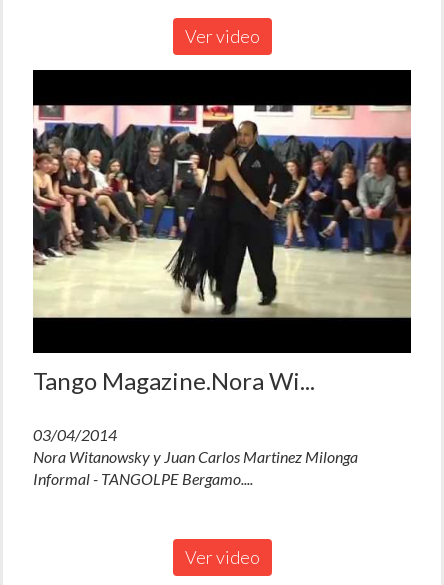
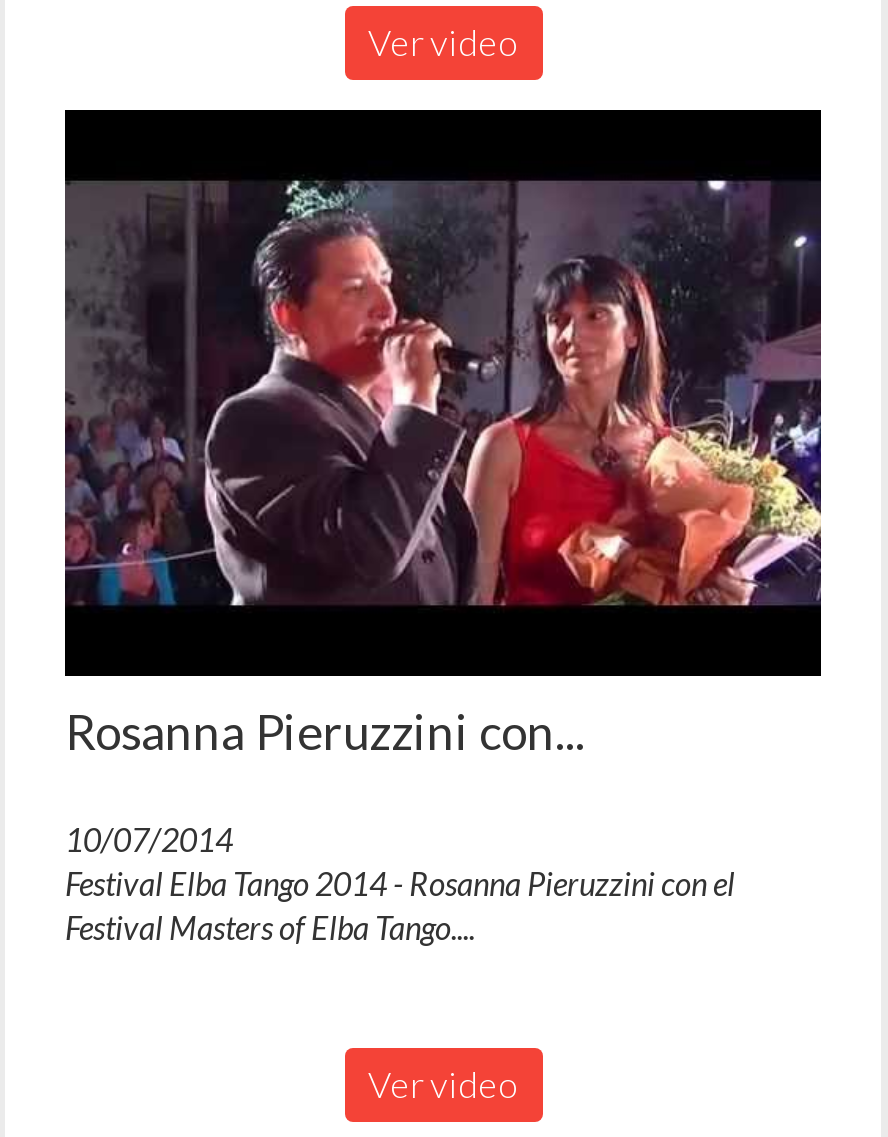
[33,104,412,319] [image] -> [63,180,823,608] [image]
[33,366,315,395] Tango Magazine.Nora Wi... -> [65,703,585,761] Rosanna Pieruzzini con...
[33,425,358,488] 03/04/2014 | Nora Witanowsky y Juan Carlos Martinez Milonga | Informal - TANGOLPE Bergamo.... -> [65,821,735,947] 10/07/2014 | Festival Elba Tango 2014 - Rosanna Pieruzzini con el | Festival Masters of Elba Tango....

